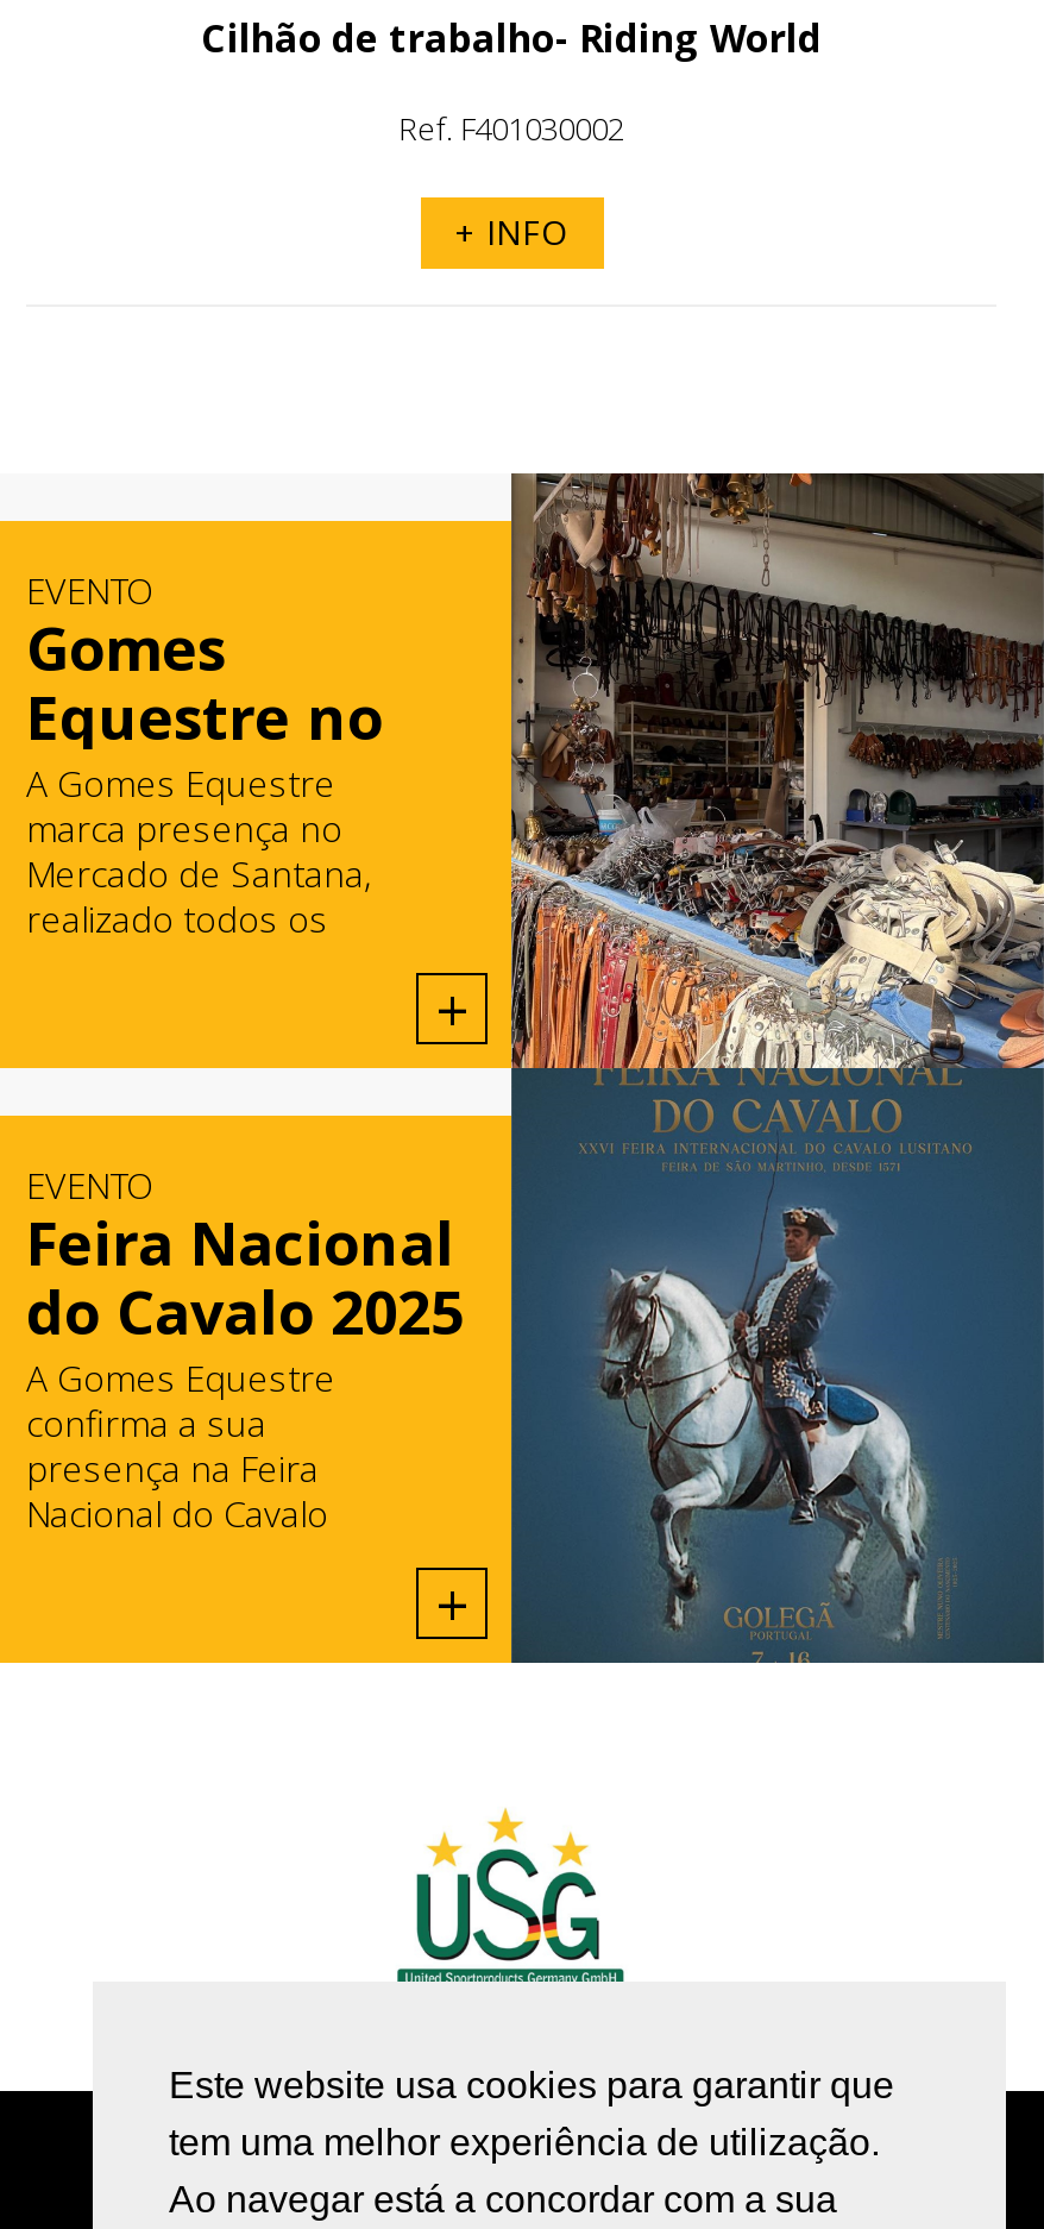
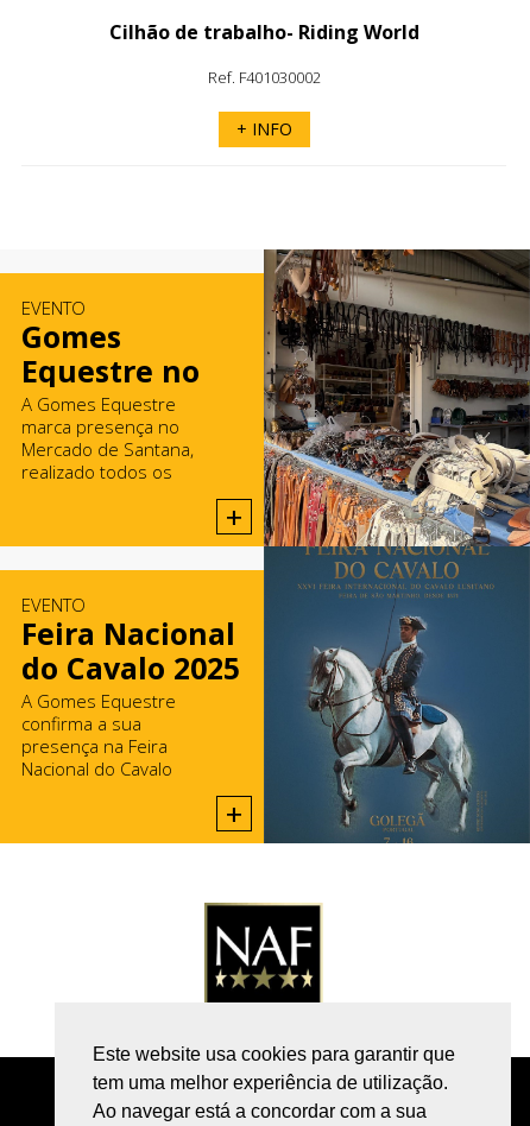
[392,1782,628,1984] [image] -> [203,902,323,1004] [image]

